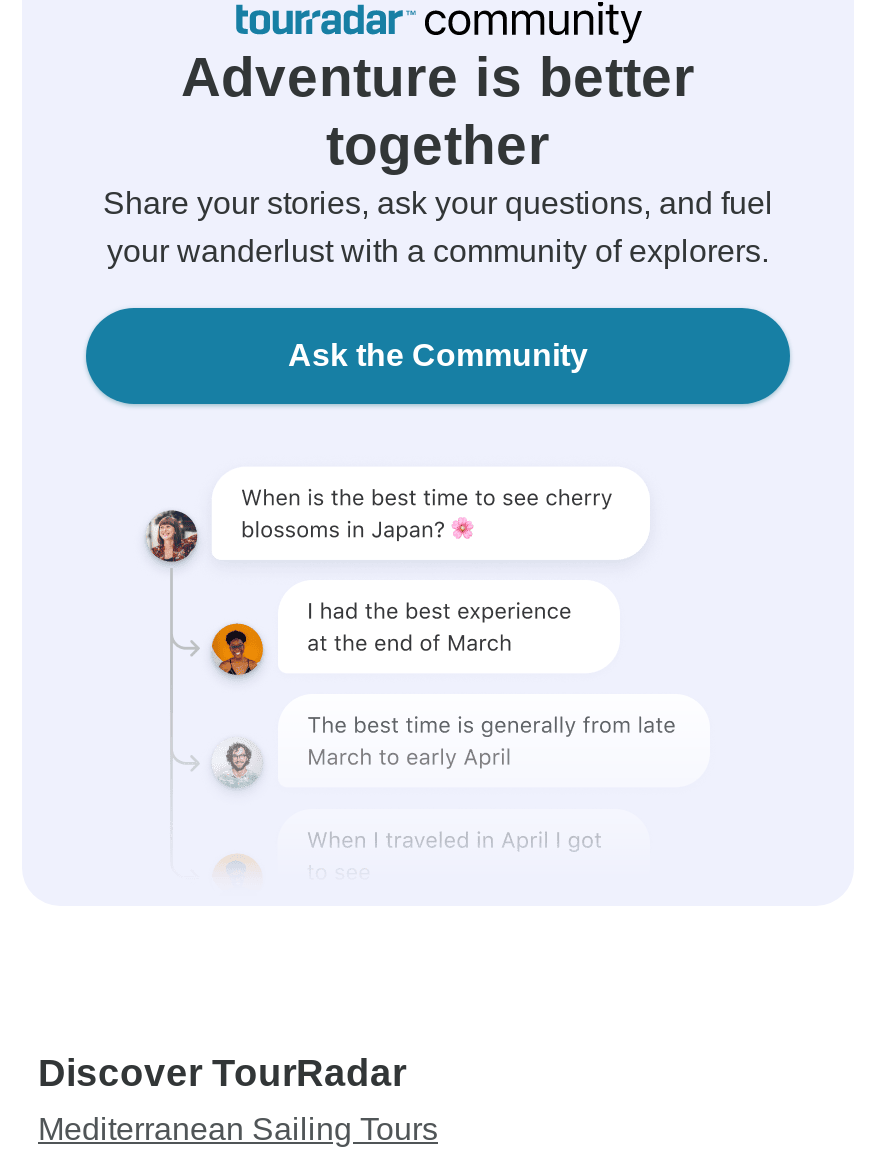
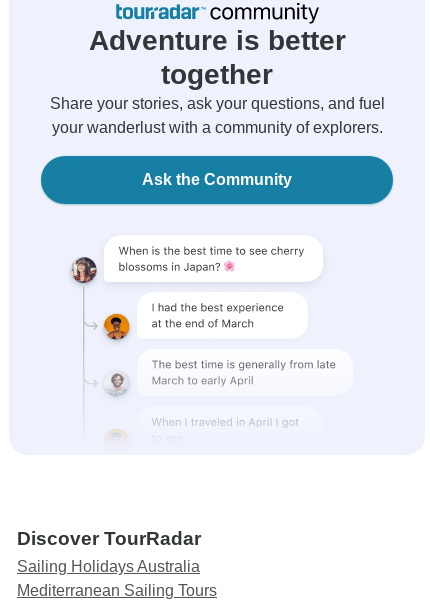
none -> [17,558,200,575] Sailing Holidays Australia

